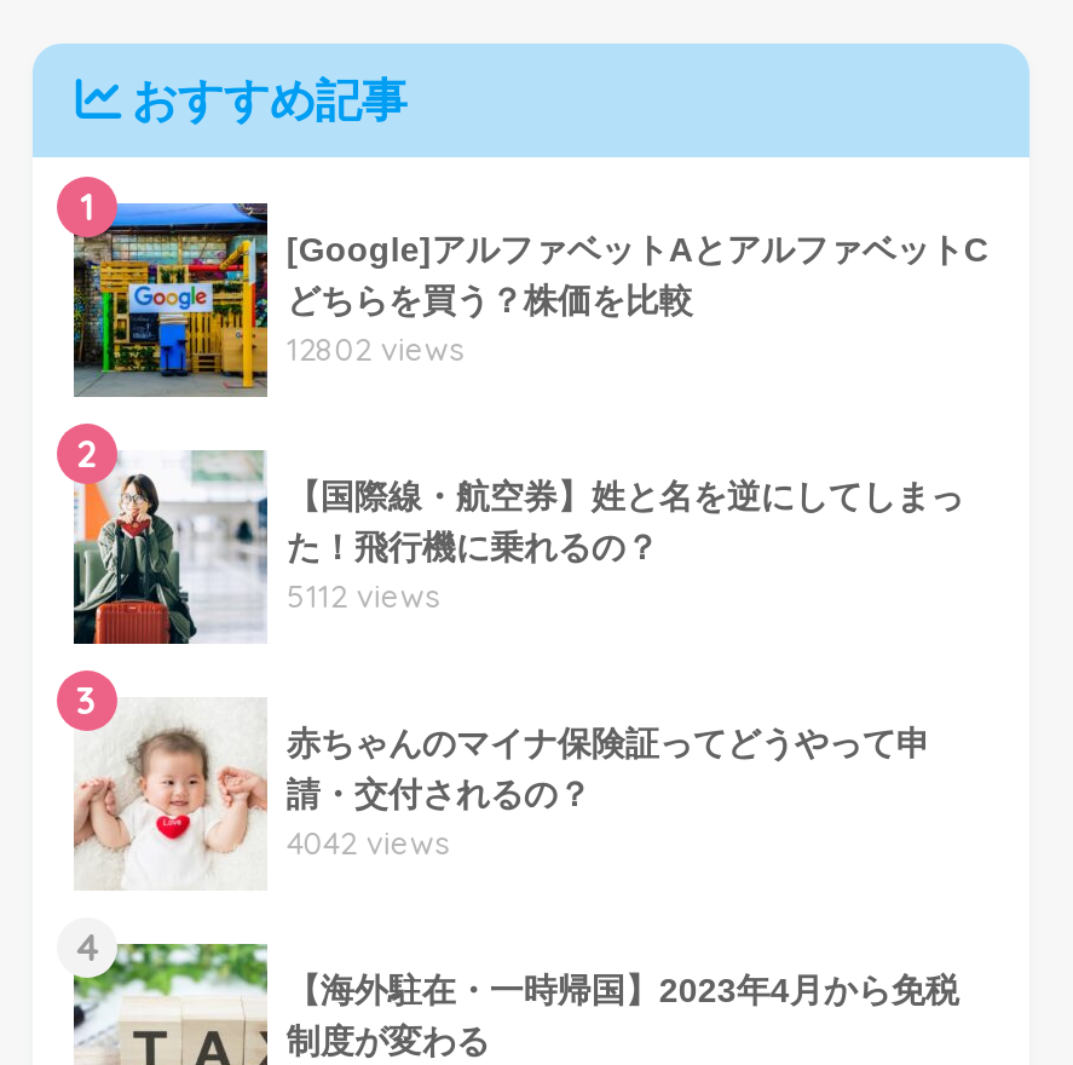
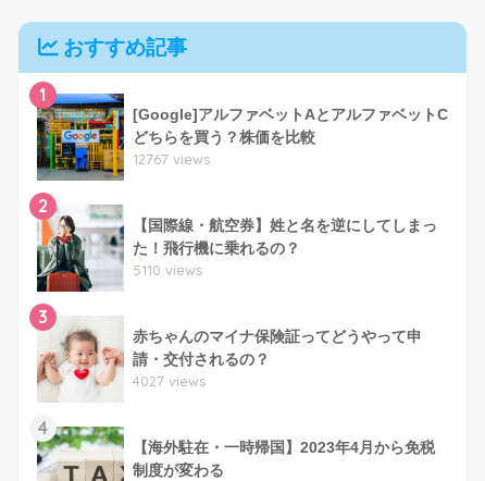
[286,330,463,368] 12802 views -> [133,150,210,168] 12767 views
[286,577,439,615] 5112 views -> [133,261,202,279] 5110 views
[286,823,449,862] 4042 views -> [133,372,205,390] 4027 views

